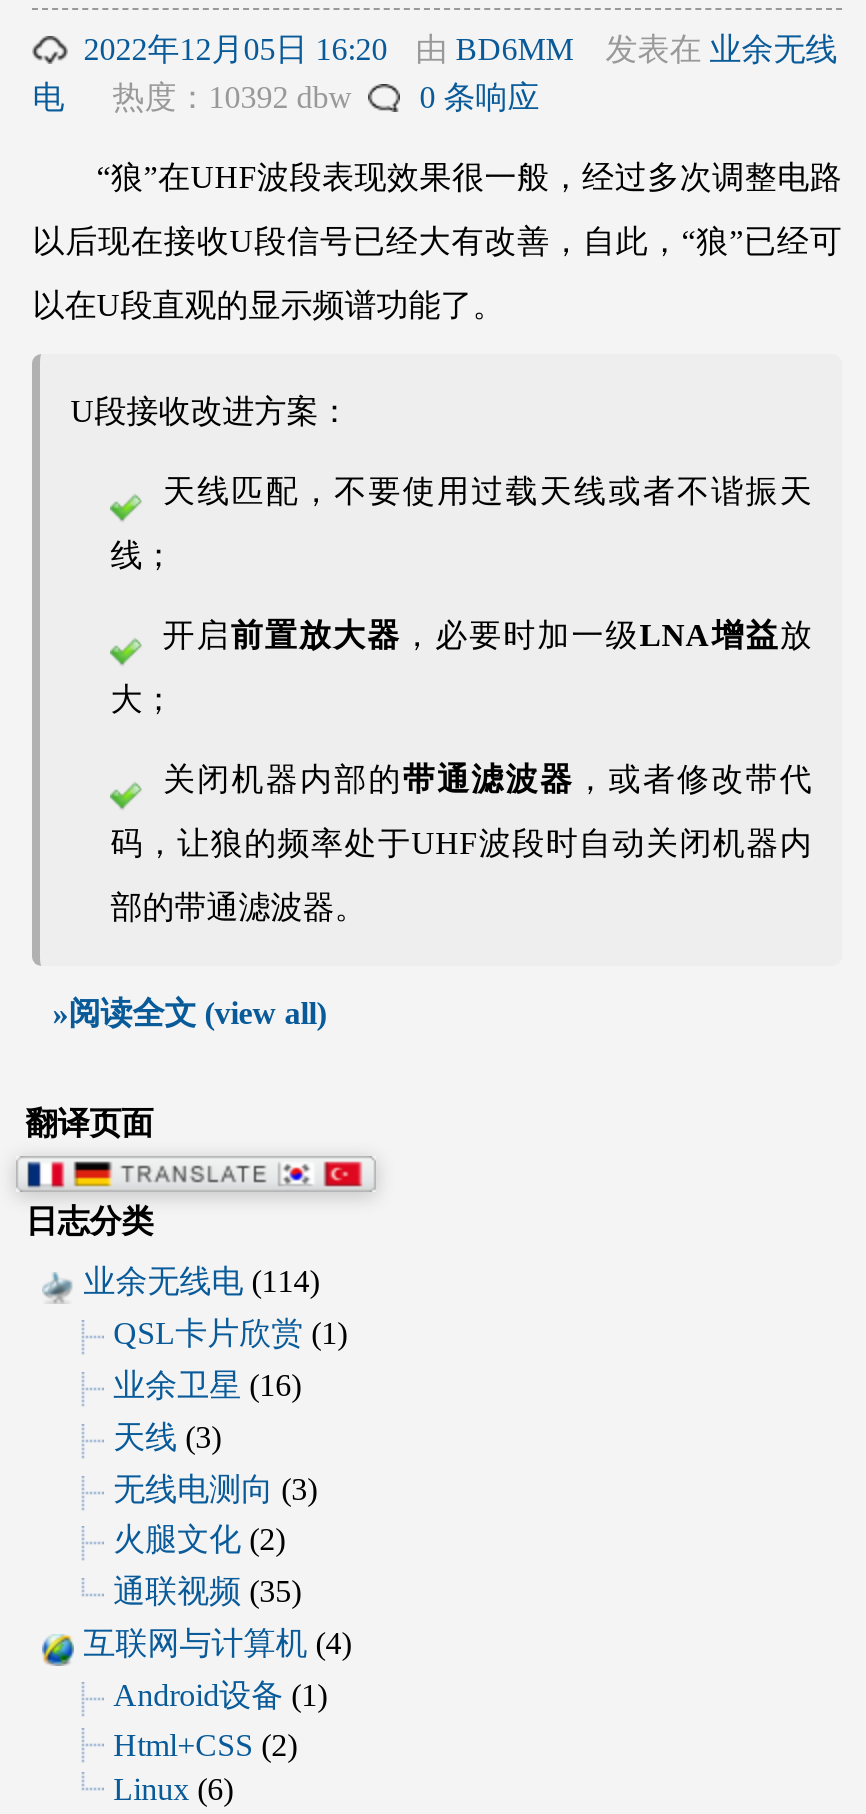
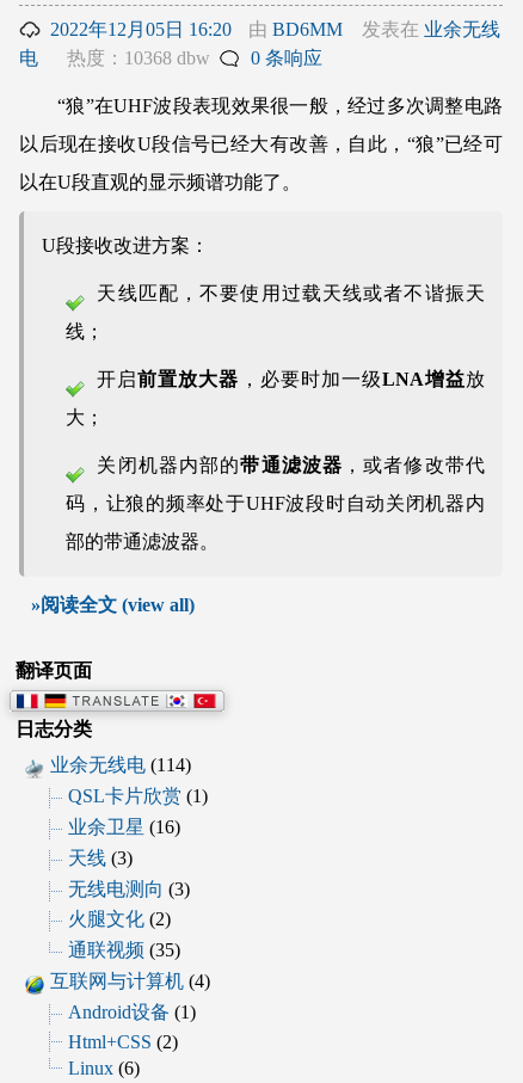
[32,80,540,114] 电 热度：10392 dbw 0 条响应 -> [19,48,322,68] 电 热度：10368 dbw 0 条响应

